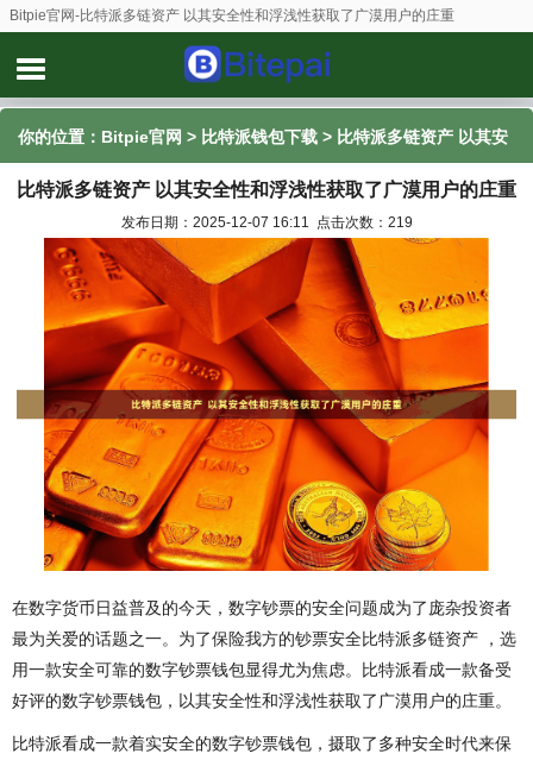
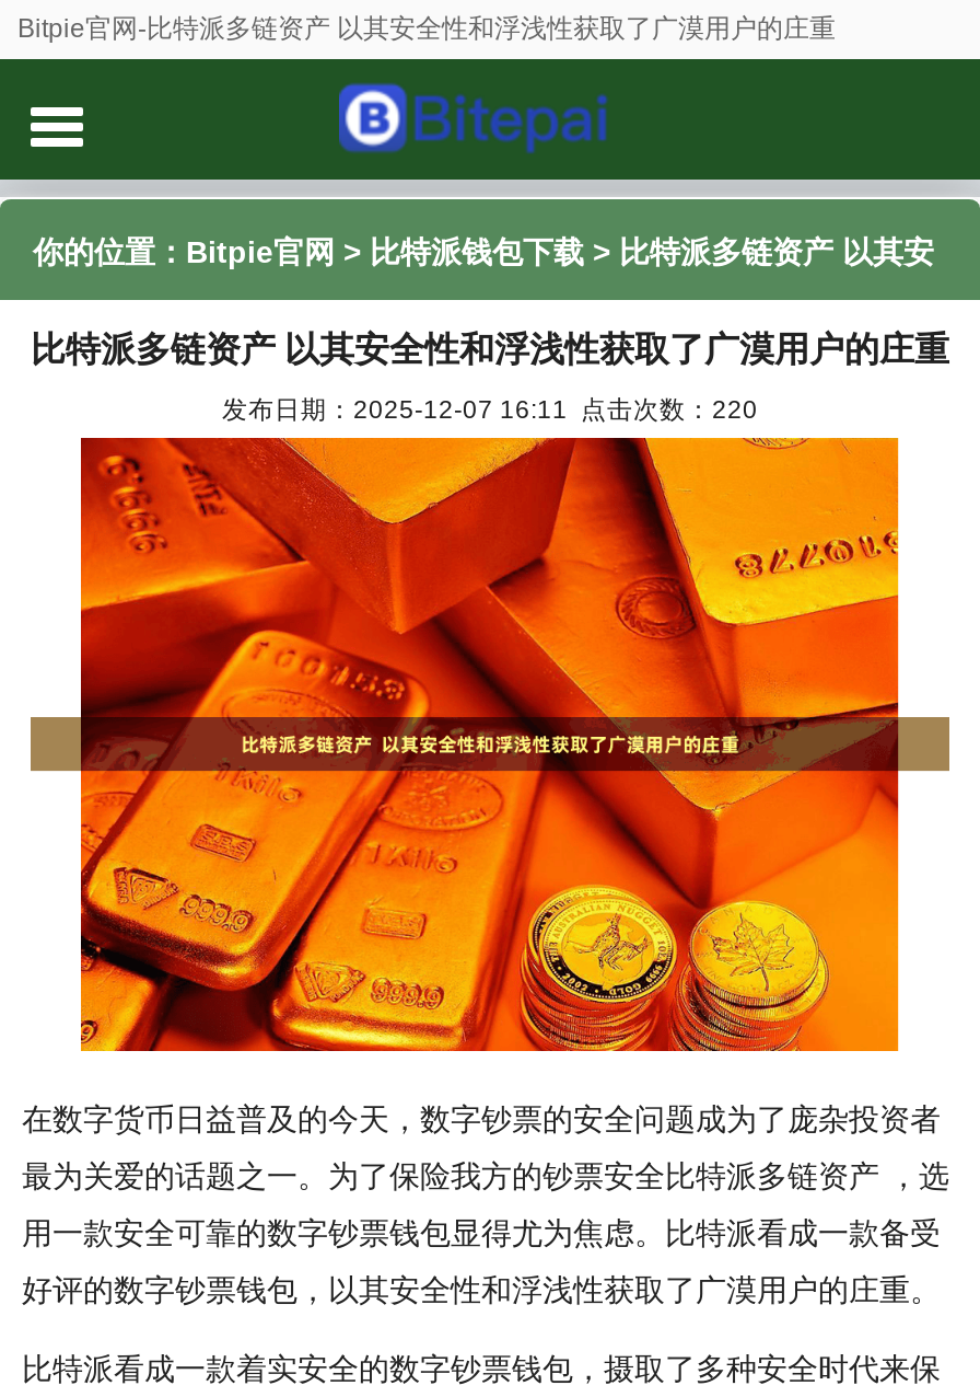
[121,214,412,230] 发布日期：2025-12-07 16:11 点击次数：219 -> [222,394,758,423] 发布日期：2025-12-07 16:11 点击次数：220

